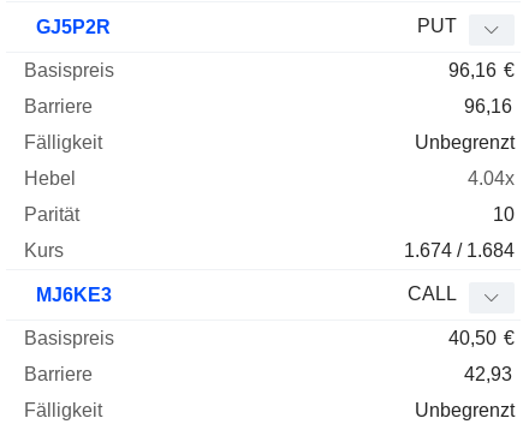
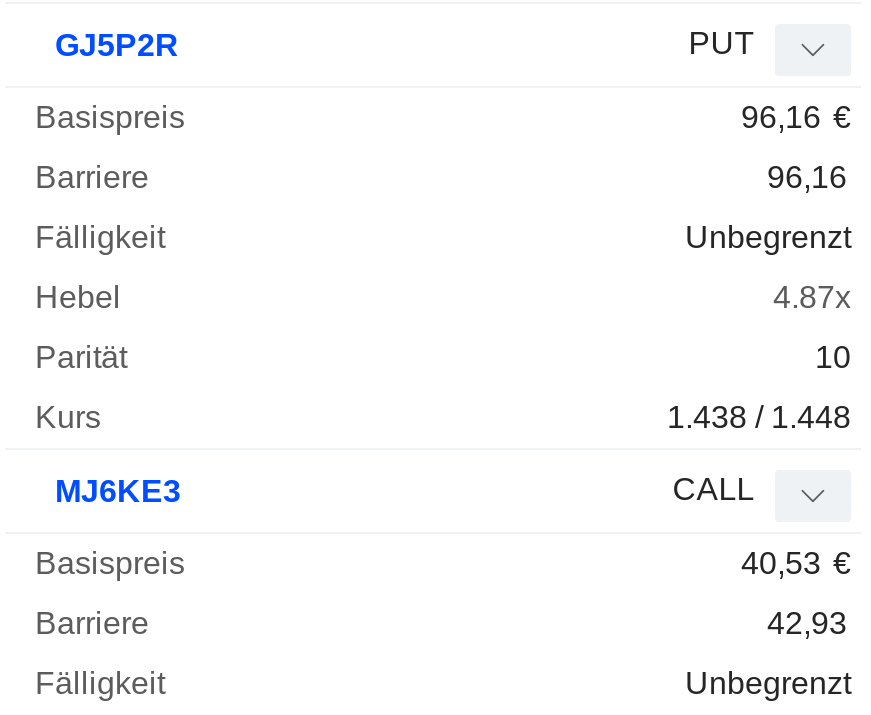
[468,168,515,189] 4.04x -> [773,280,851,314] 4.87x
[404,240,515,261] 1.674 / 1.684 -> [667,400,851,434] 1.438 / 1.448
[448,328,515,349] 40,50 € -> [741,546,851,580] 40,53 €

